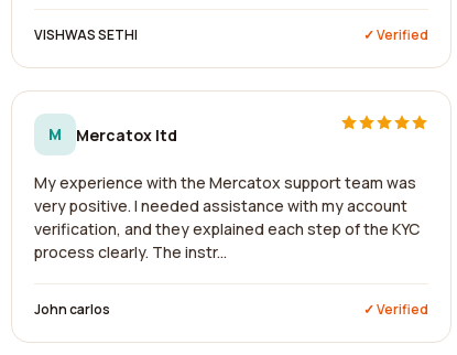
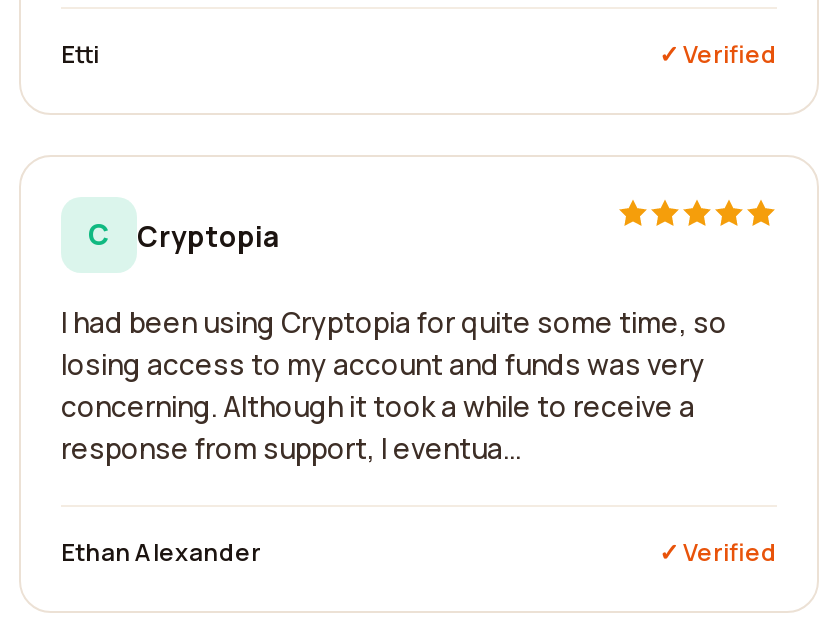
[34,25,138,44] VISHWAS SETHI -> [61,37,99,71] Etti
[48,123,177,145] M | Mercatox ltd -> [88,215,281,254] C | Cryptopia
[34,172,420,262] My experience with the Mercatox support team was | very positive. I needed assistance with my account | verification, and they explained each step of the KYC | process clearly. The instr... -> [61,303,727,467] I had been using Cryptopia for quite some time, so | losing access to my account and funds was very | concerning. Although it took a while to receive a | response from support, I eventua...
[34,300,110,319] John carlos -> [61,535,261,569] Ethan Alexander

